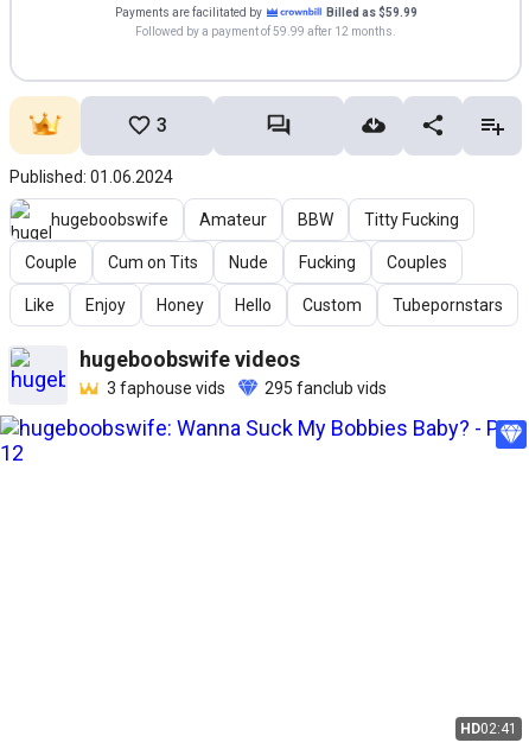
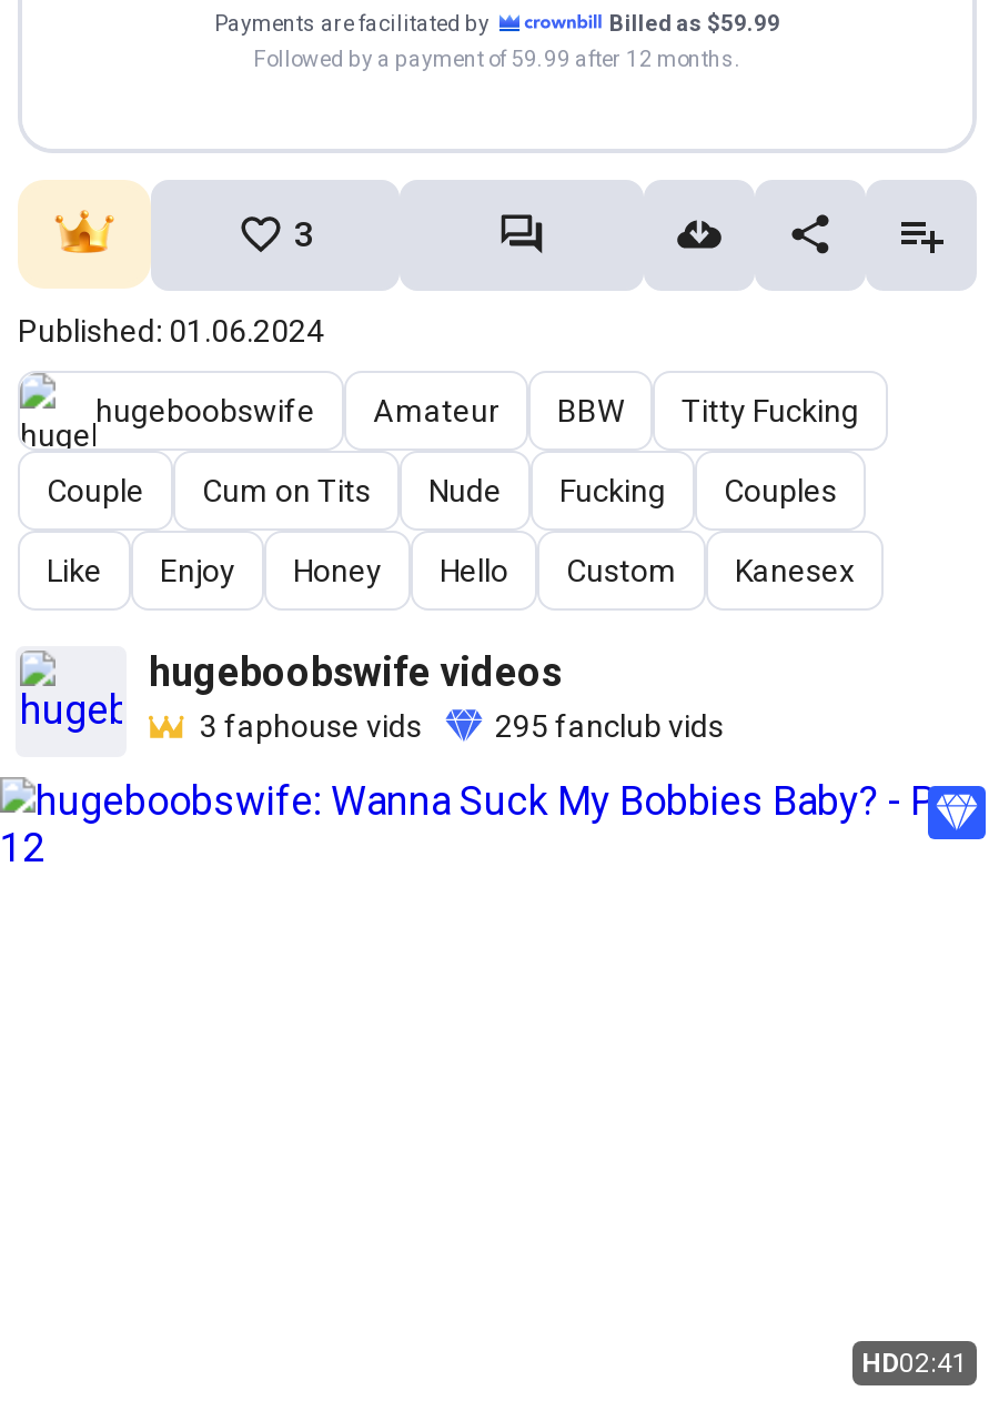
[393,295,503,314] Tubepornstars -> [735,552,855,587] Kanesex

